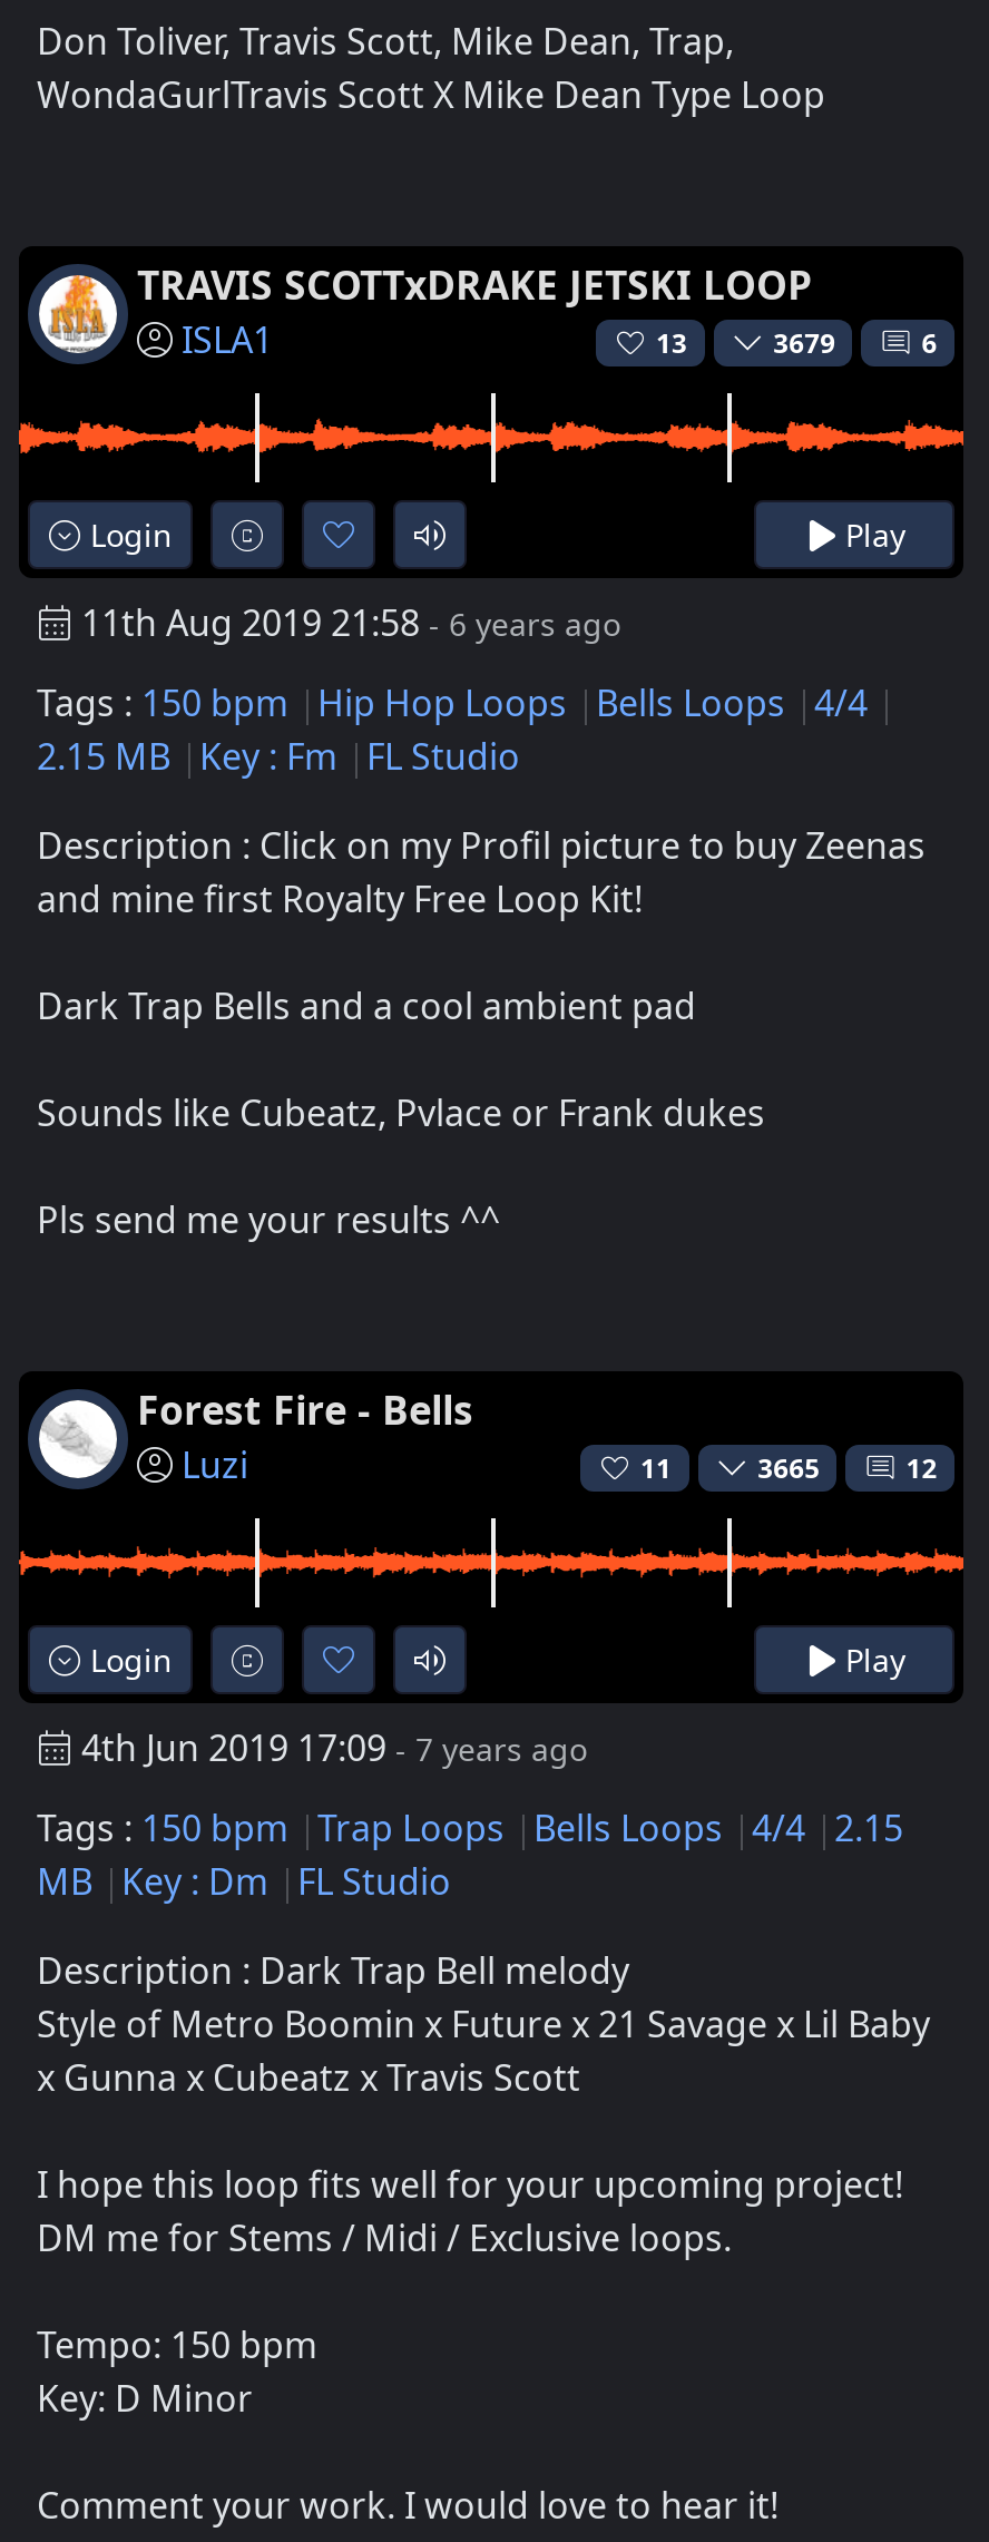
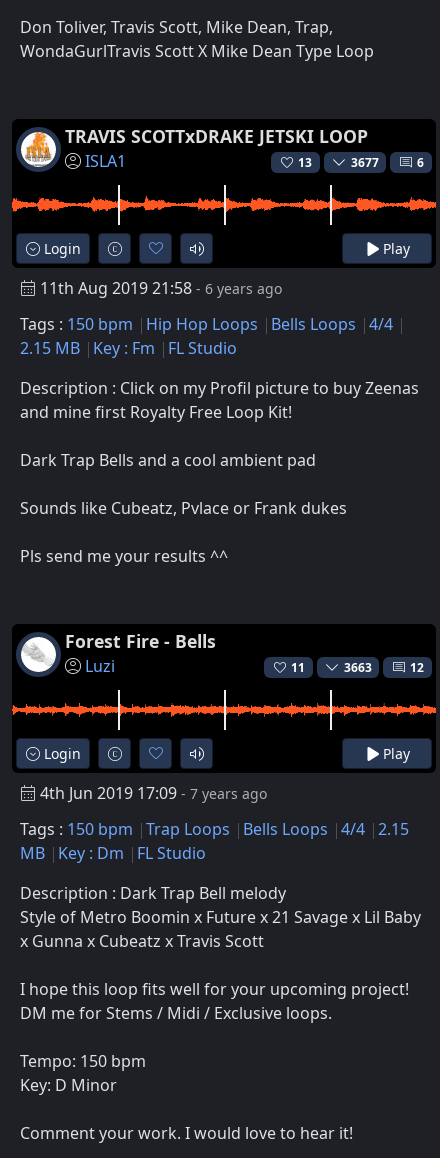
[773,324,836,362] 3679 -> [351,154,379,171] 3677
[758,1450,820,1488] 3665 -> [344,659,372,676] 3663

